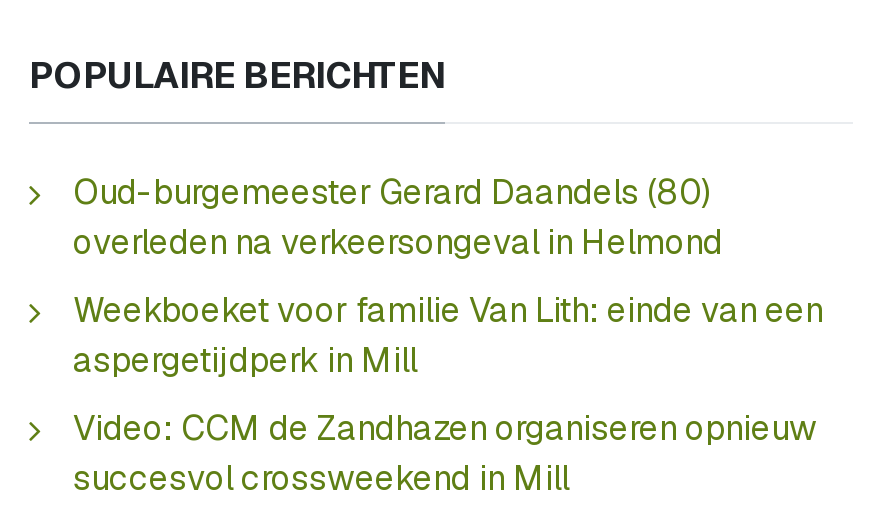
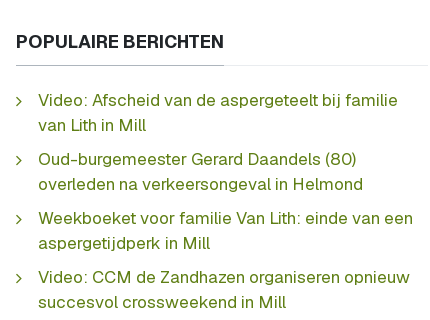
none -> [38,89,398,136] Video: Afscheid van de aspergeteelt bij familie | van Lith in Mill

